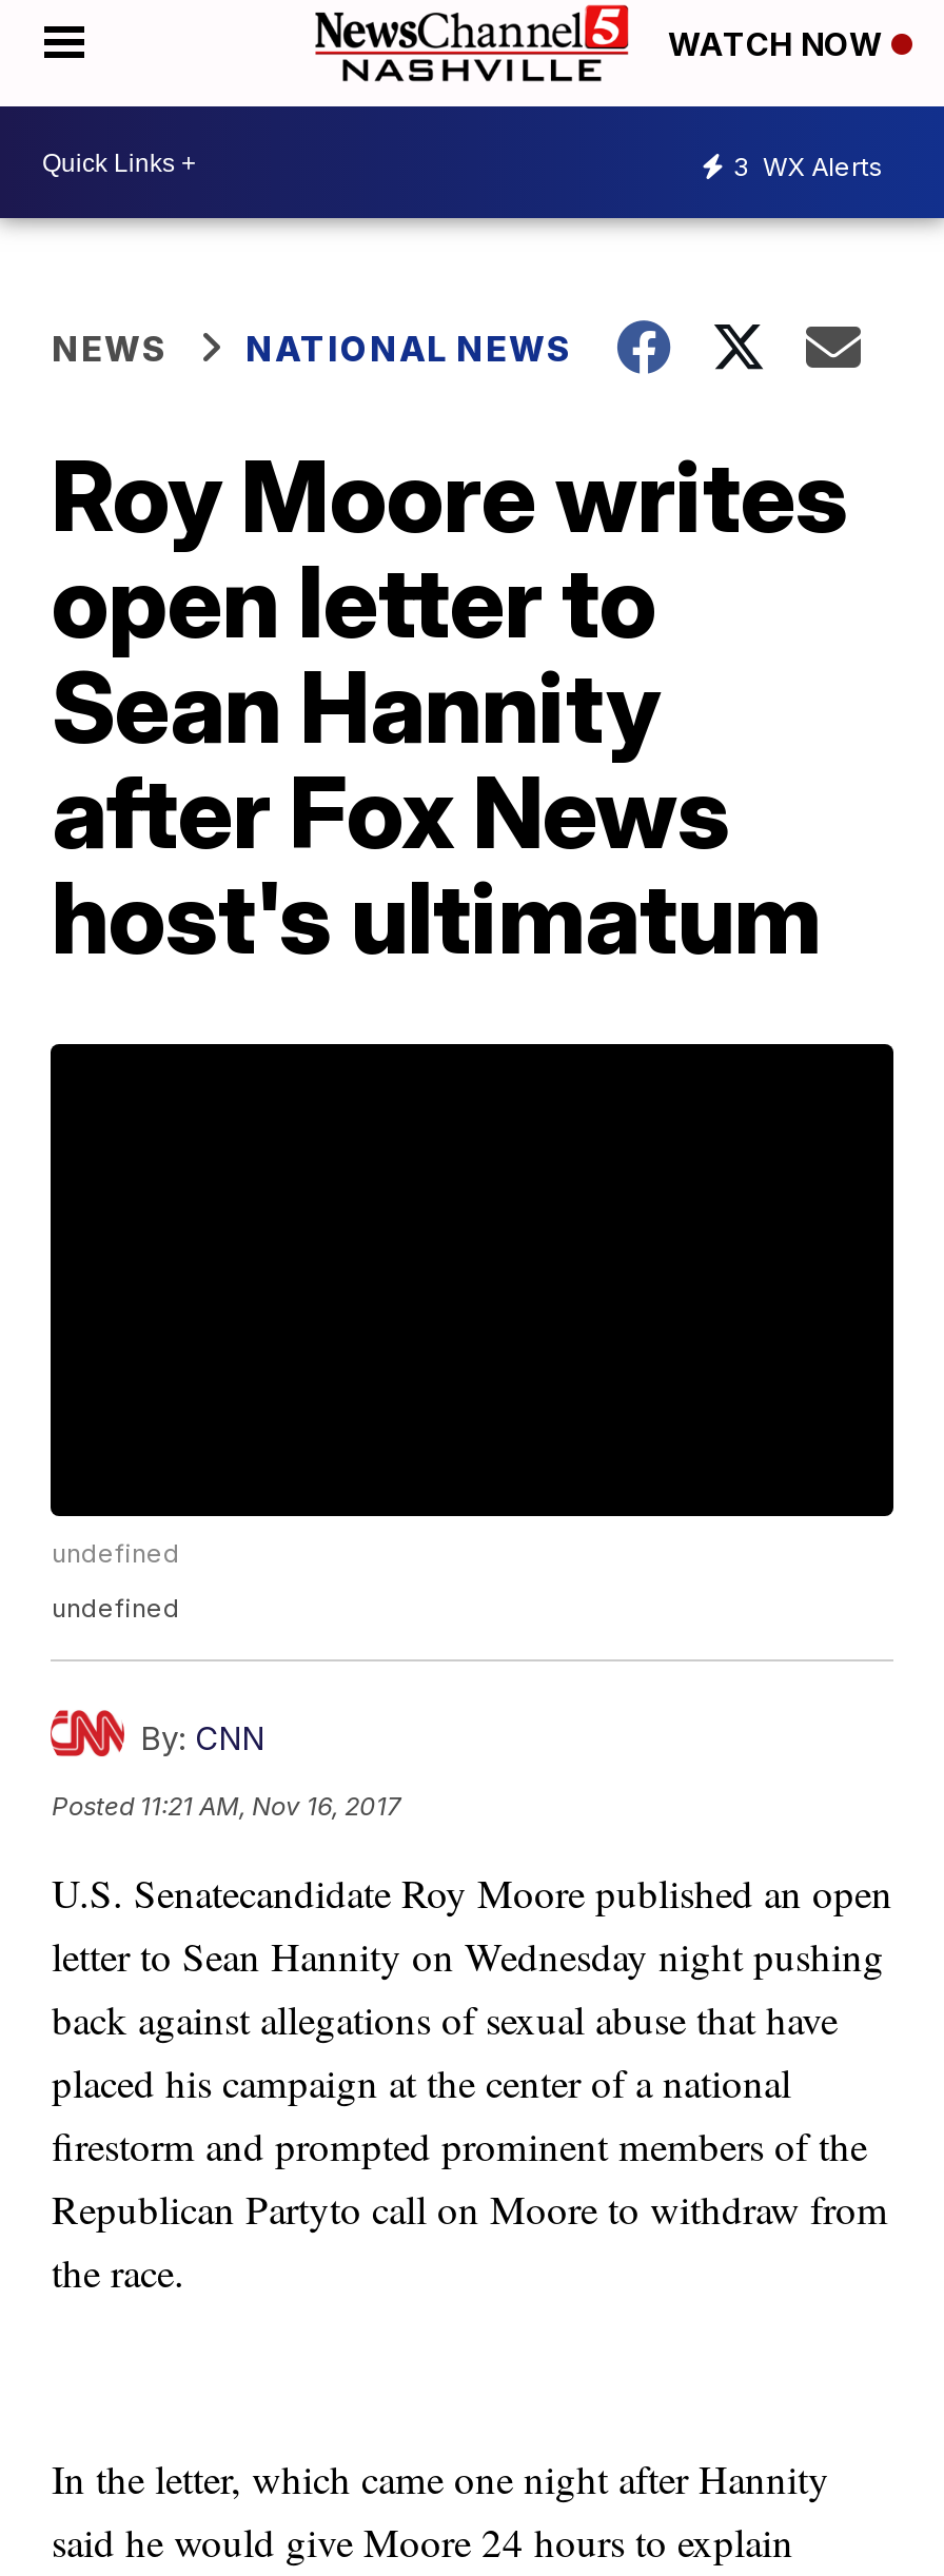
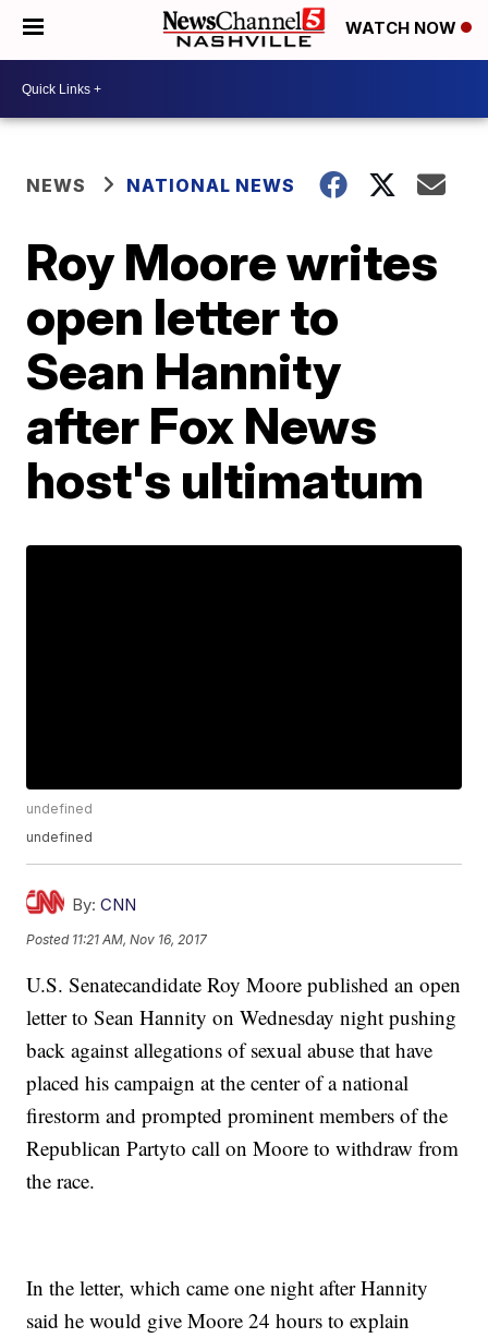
[733,150,883,181] 3 WX Alerts -> none

